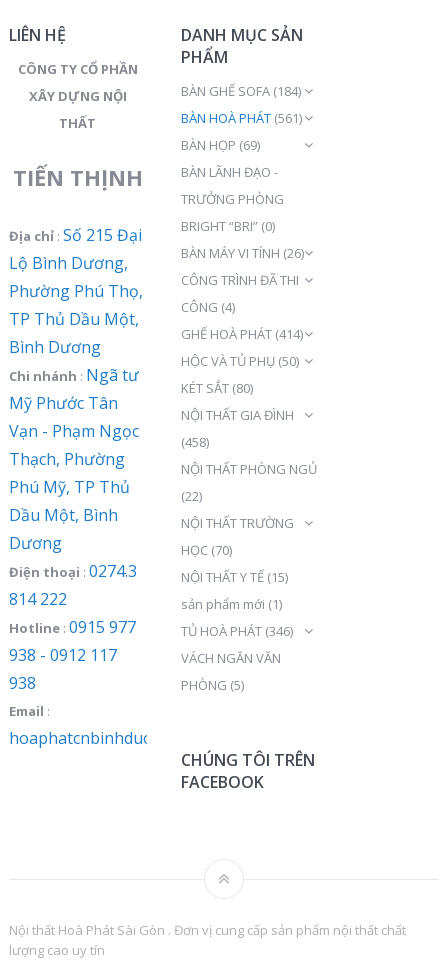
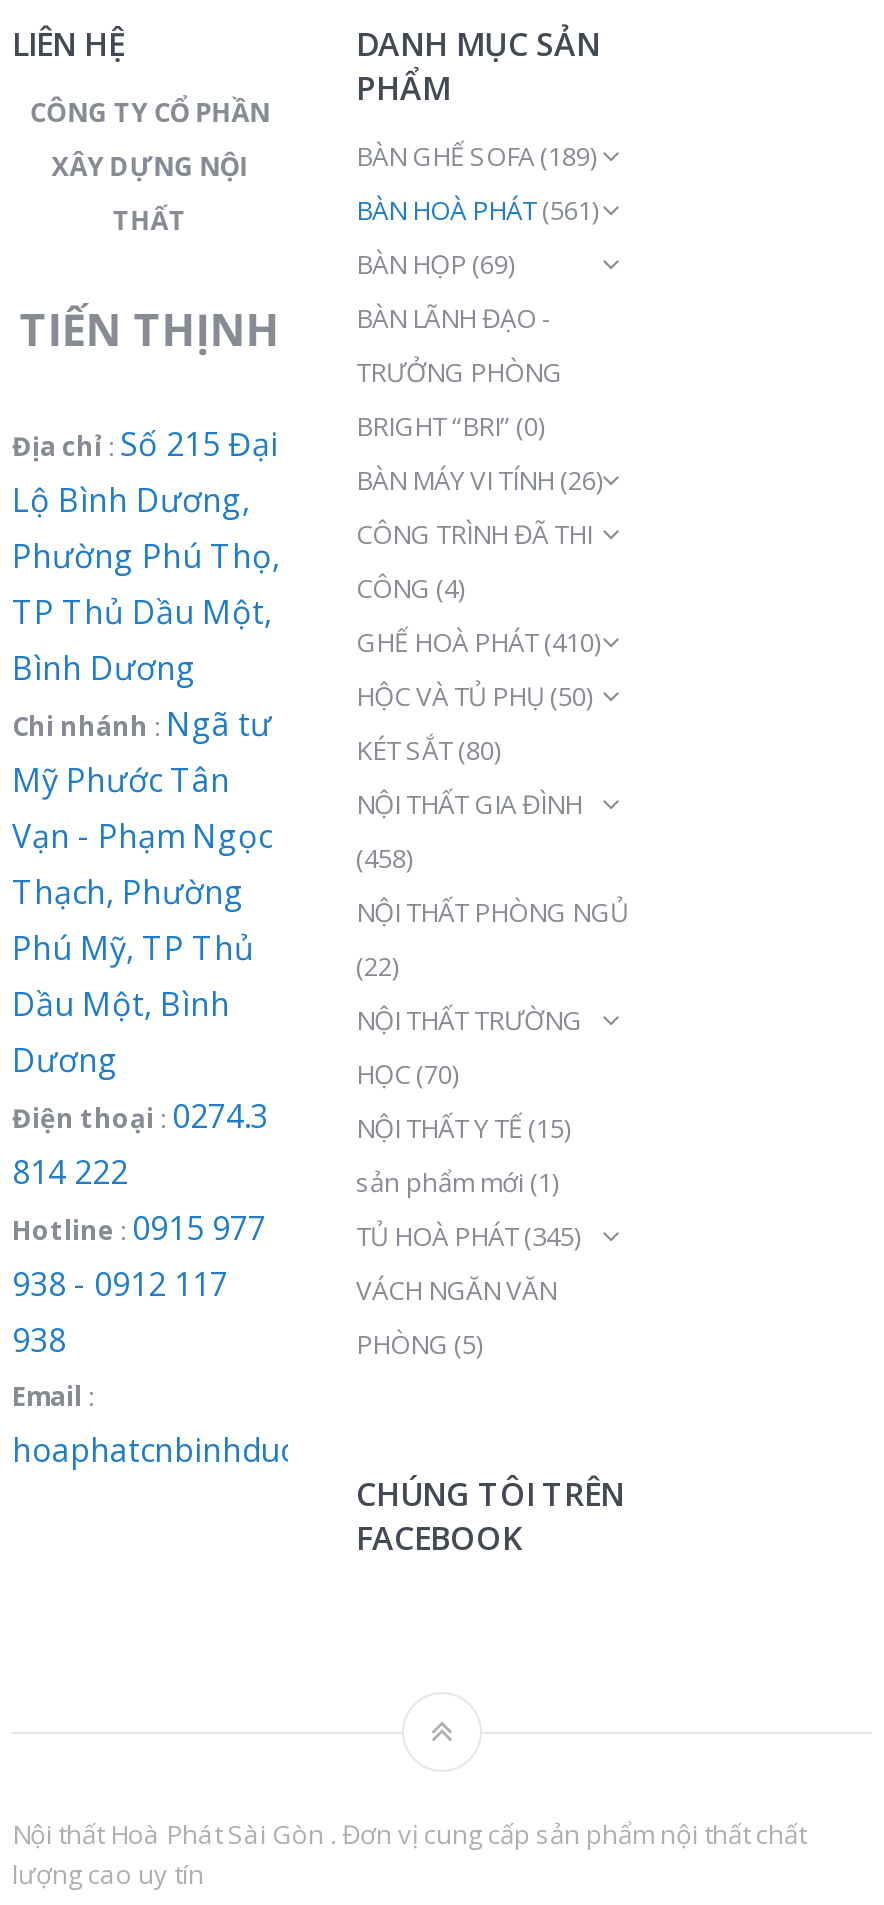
[181,82,301,100] BÀN GHẾ SOFA (184) -> [356,139,596,175] BÀN GHẾ SOFA (189)
[181,325,303,343] GHẾ HOÀ PHÁT (414) -> [356,625,600,661] GHẾ HOÀ PHÁT (410)
[181,622,293,640] TỦ HOÀ PHÁT (346) -> [356,1219,580,1255] TỦ HOÀ PHÁT (345)

